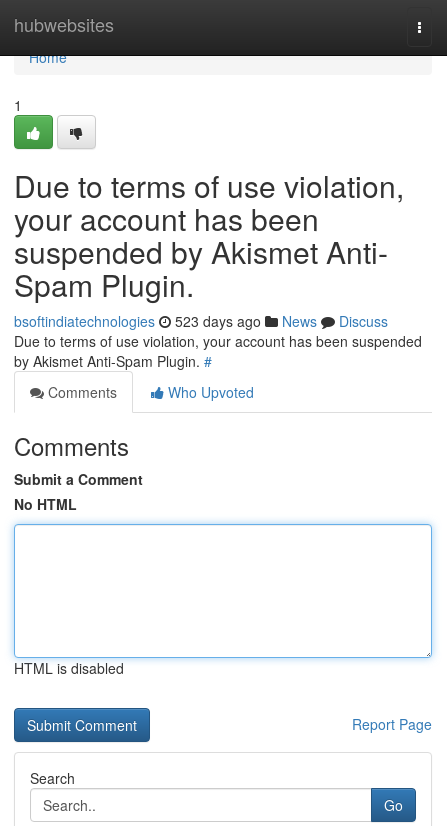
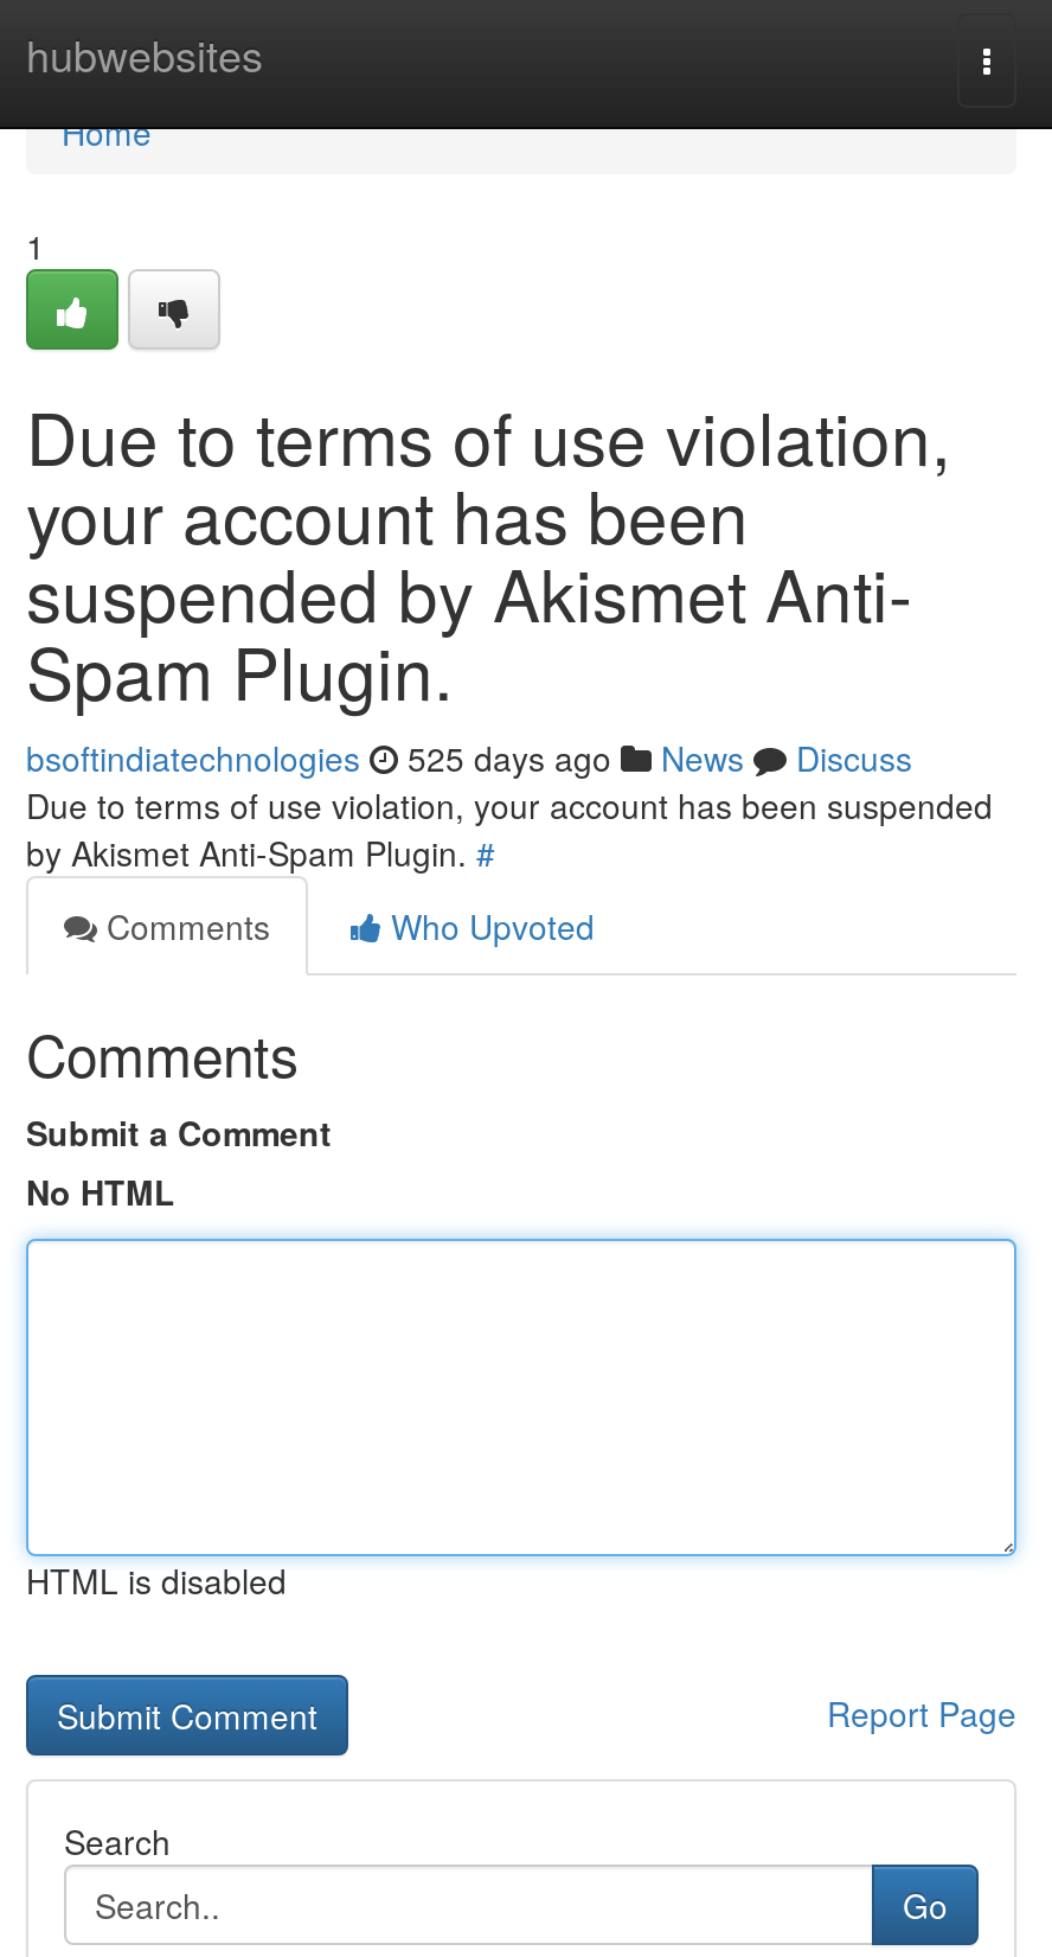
[14,311,388,331] bsoftindiatechnologies 523 days ago News Discuss -> [26,734,912,781] bsoftindiatechnologies 525 days ago News Discuss

